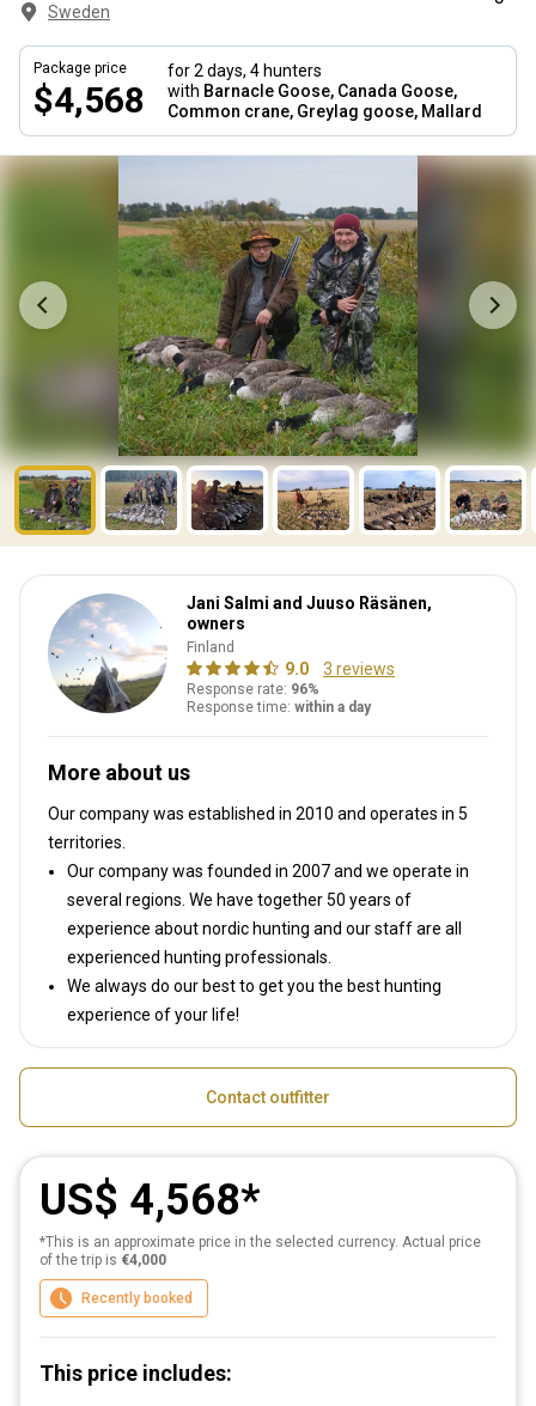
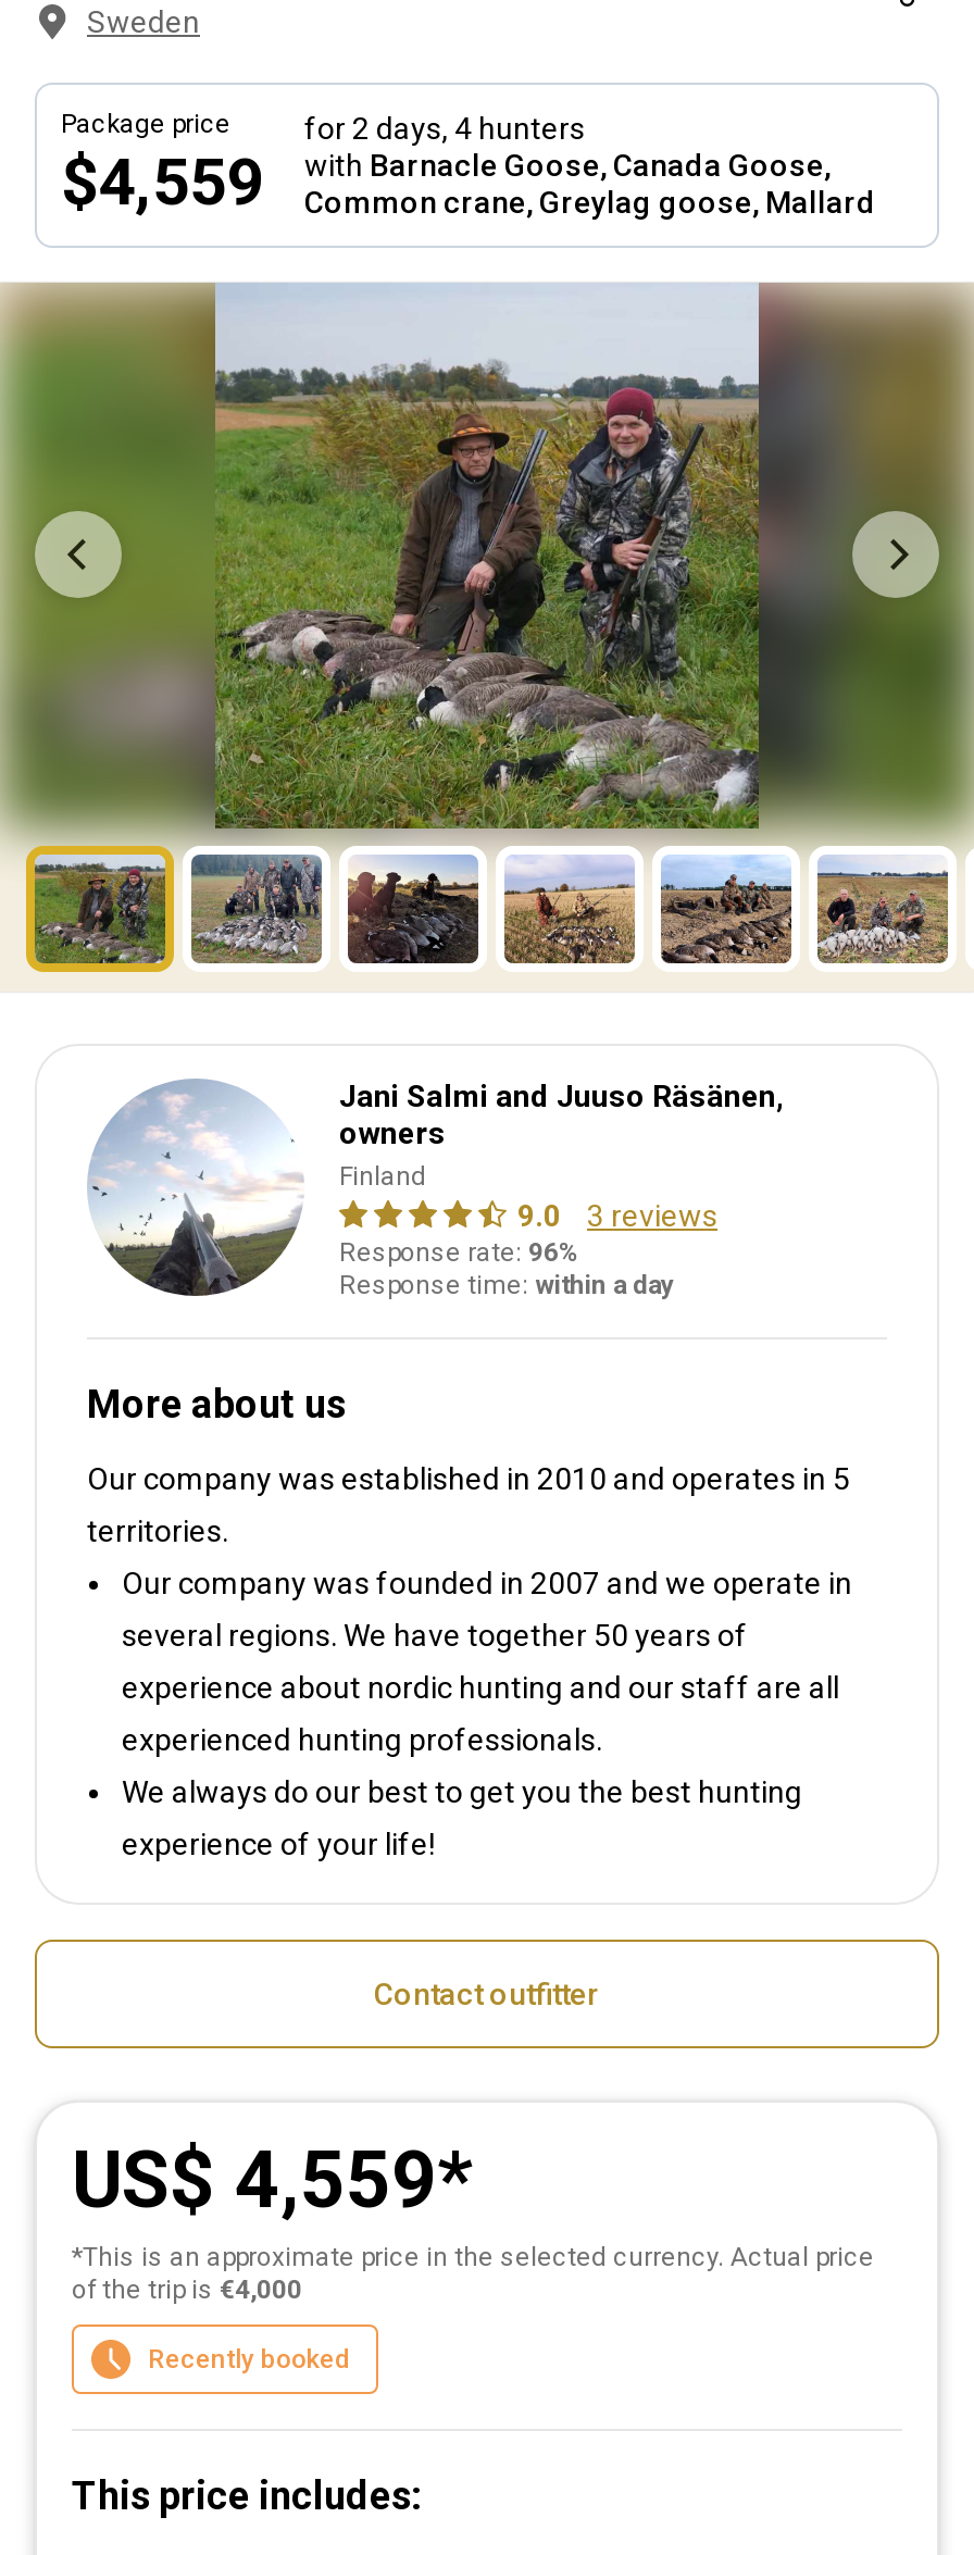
[33,79,482,121] $4,568 with Barnacle Goose, Canada Goose, Common crane, Greylag goose, Mallard -> [61,144,876,220] $4,559 with Barnacle Goose, Canada Goose, Common crane, Greylag goose, Mallard
[39,1175,240,1225] US$ 4,568 -> [72,2135,437,2226] US$ 4,559

